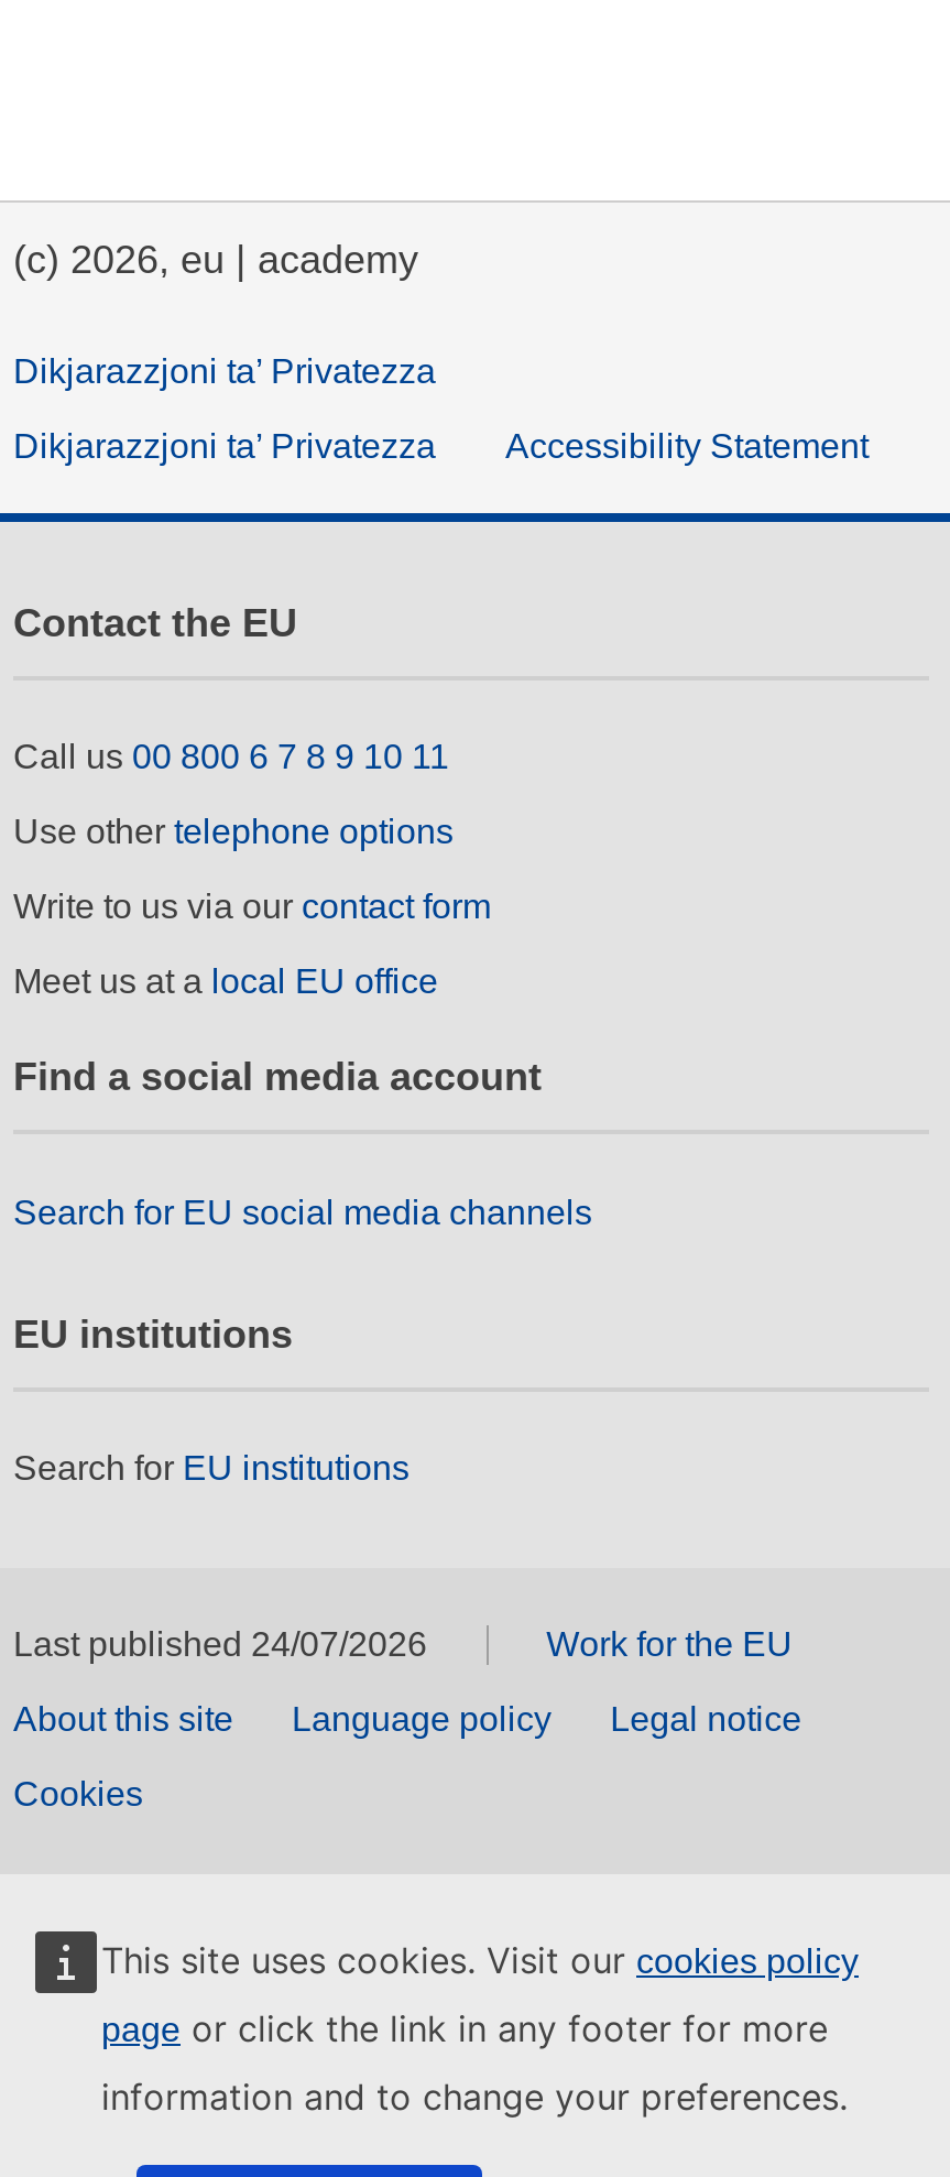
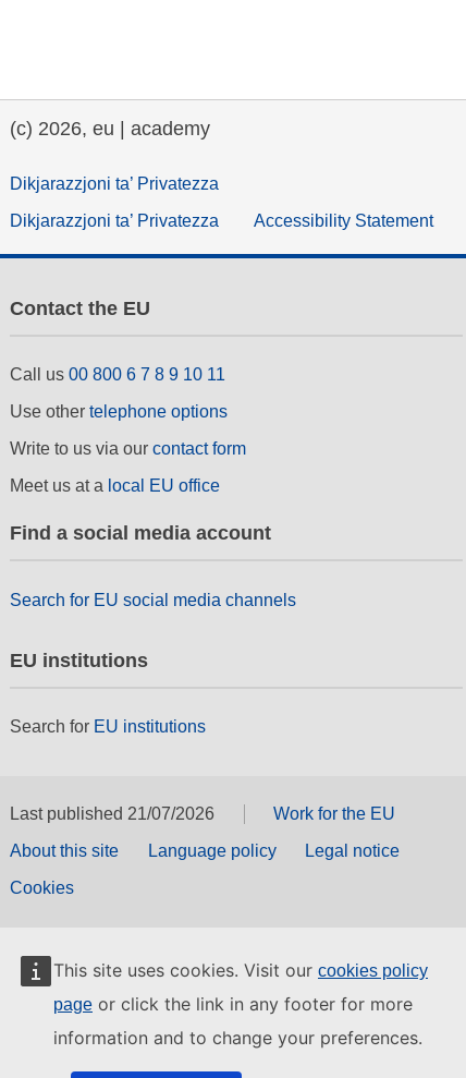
[13,1626,427,1664] Last published 24/07/2026 -> [10,805,214,823] Last published 21/07/2026

